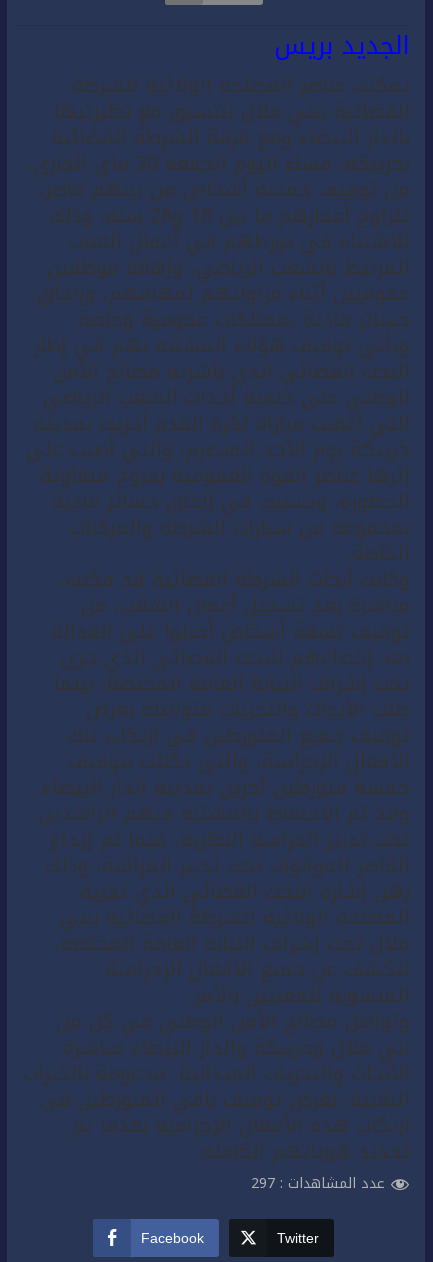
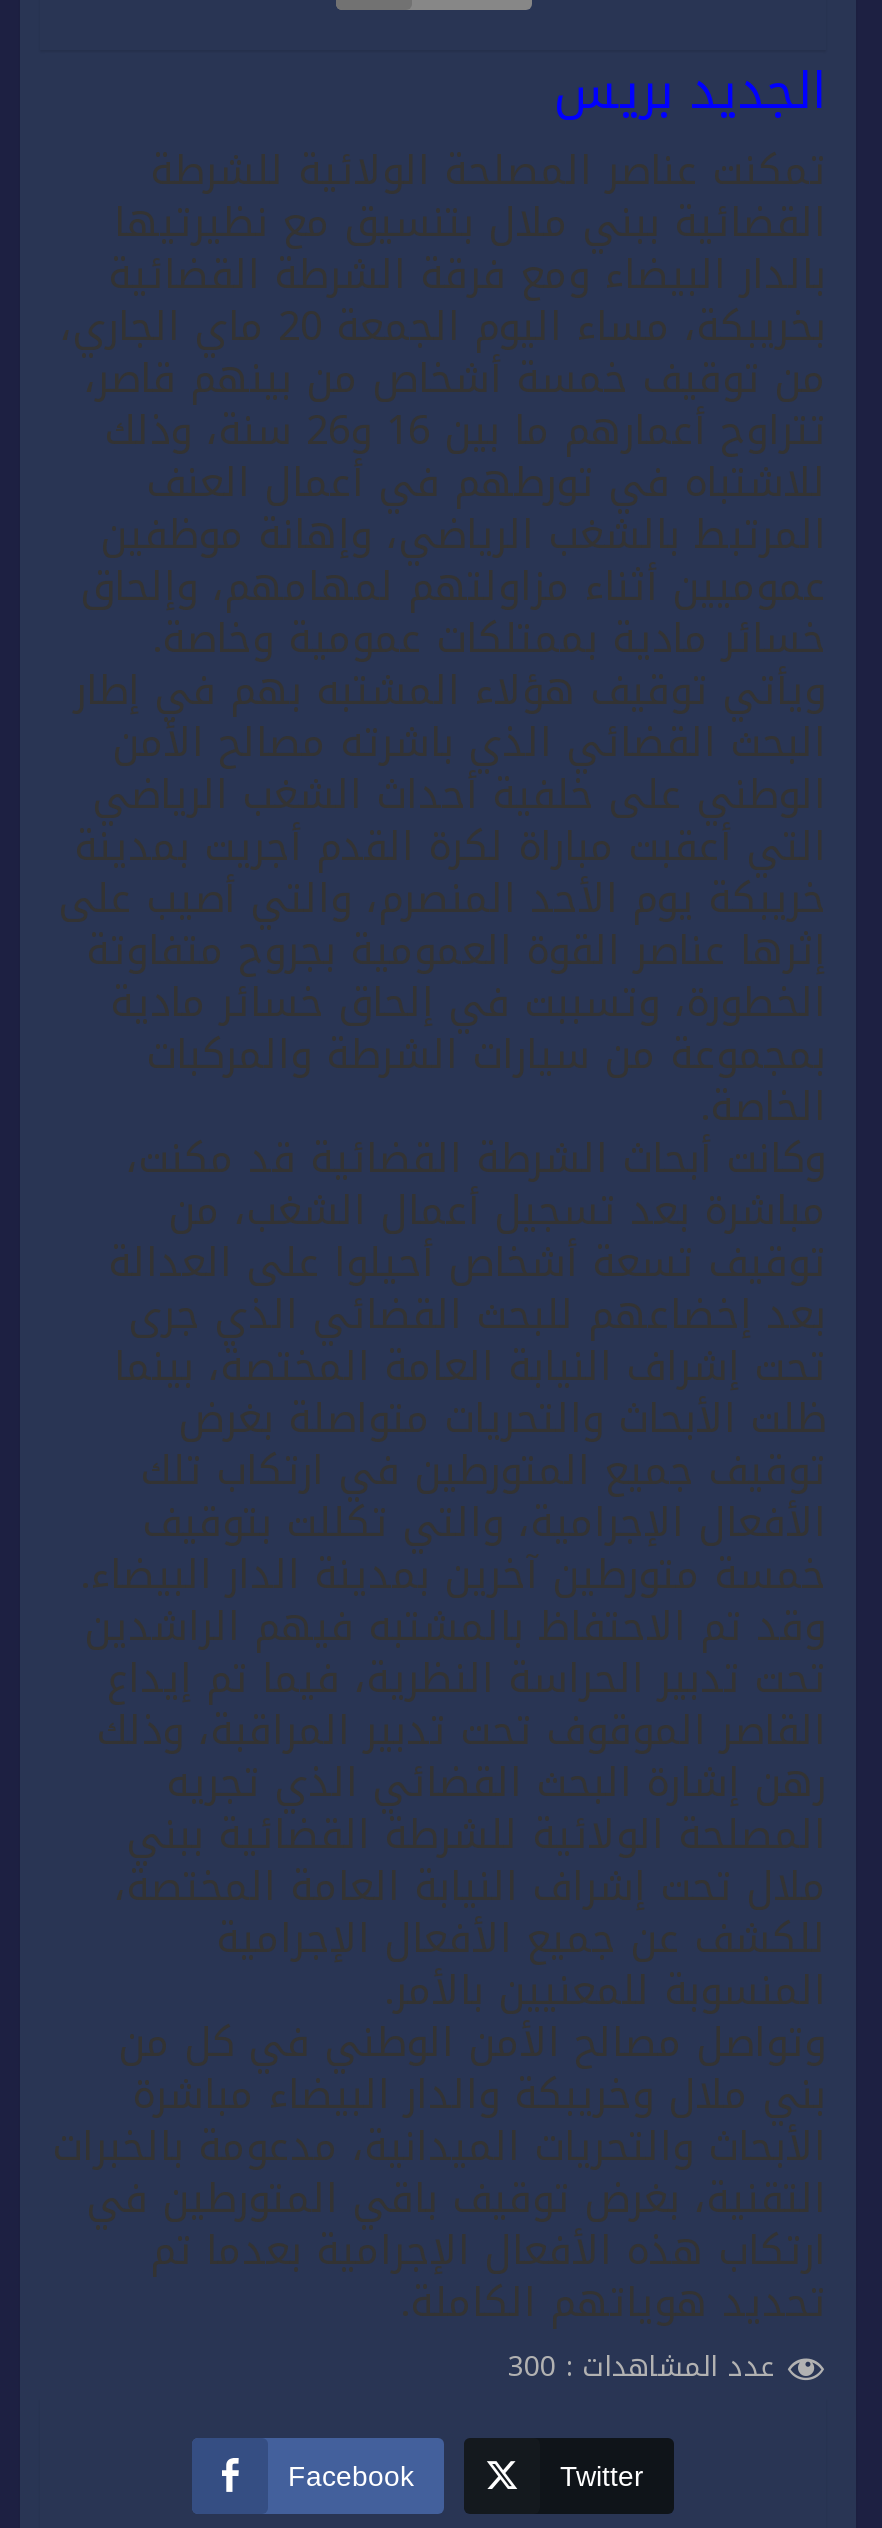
[251,1170,385,1197] عدد المشاهدات : 297 -> [508,2339,776,2393] عدد المشاهدات : 300

